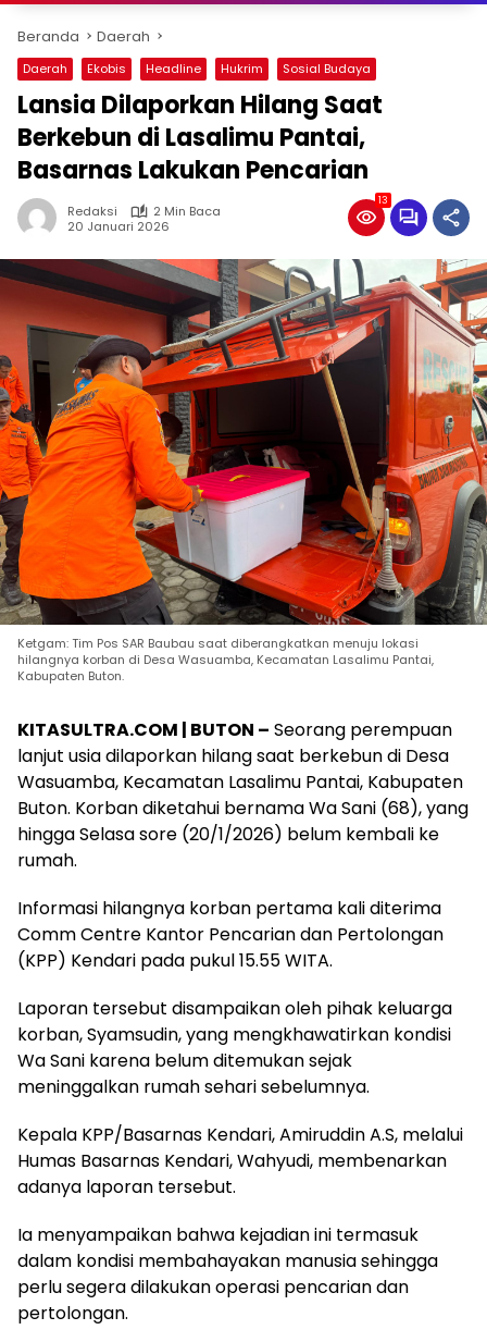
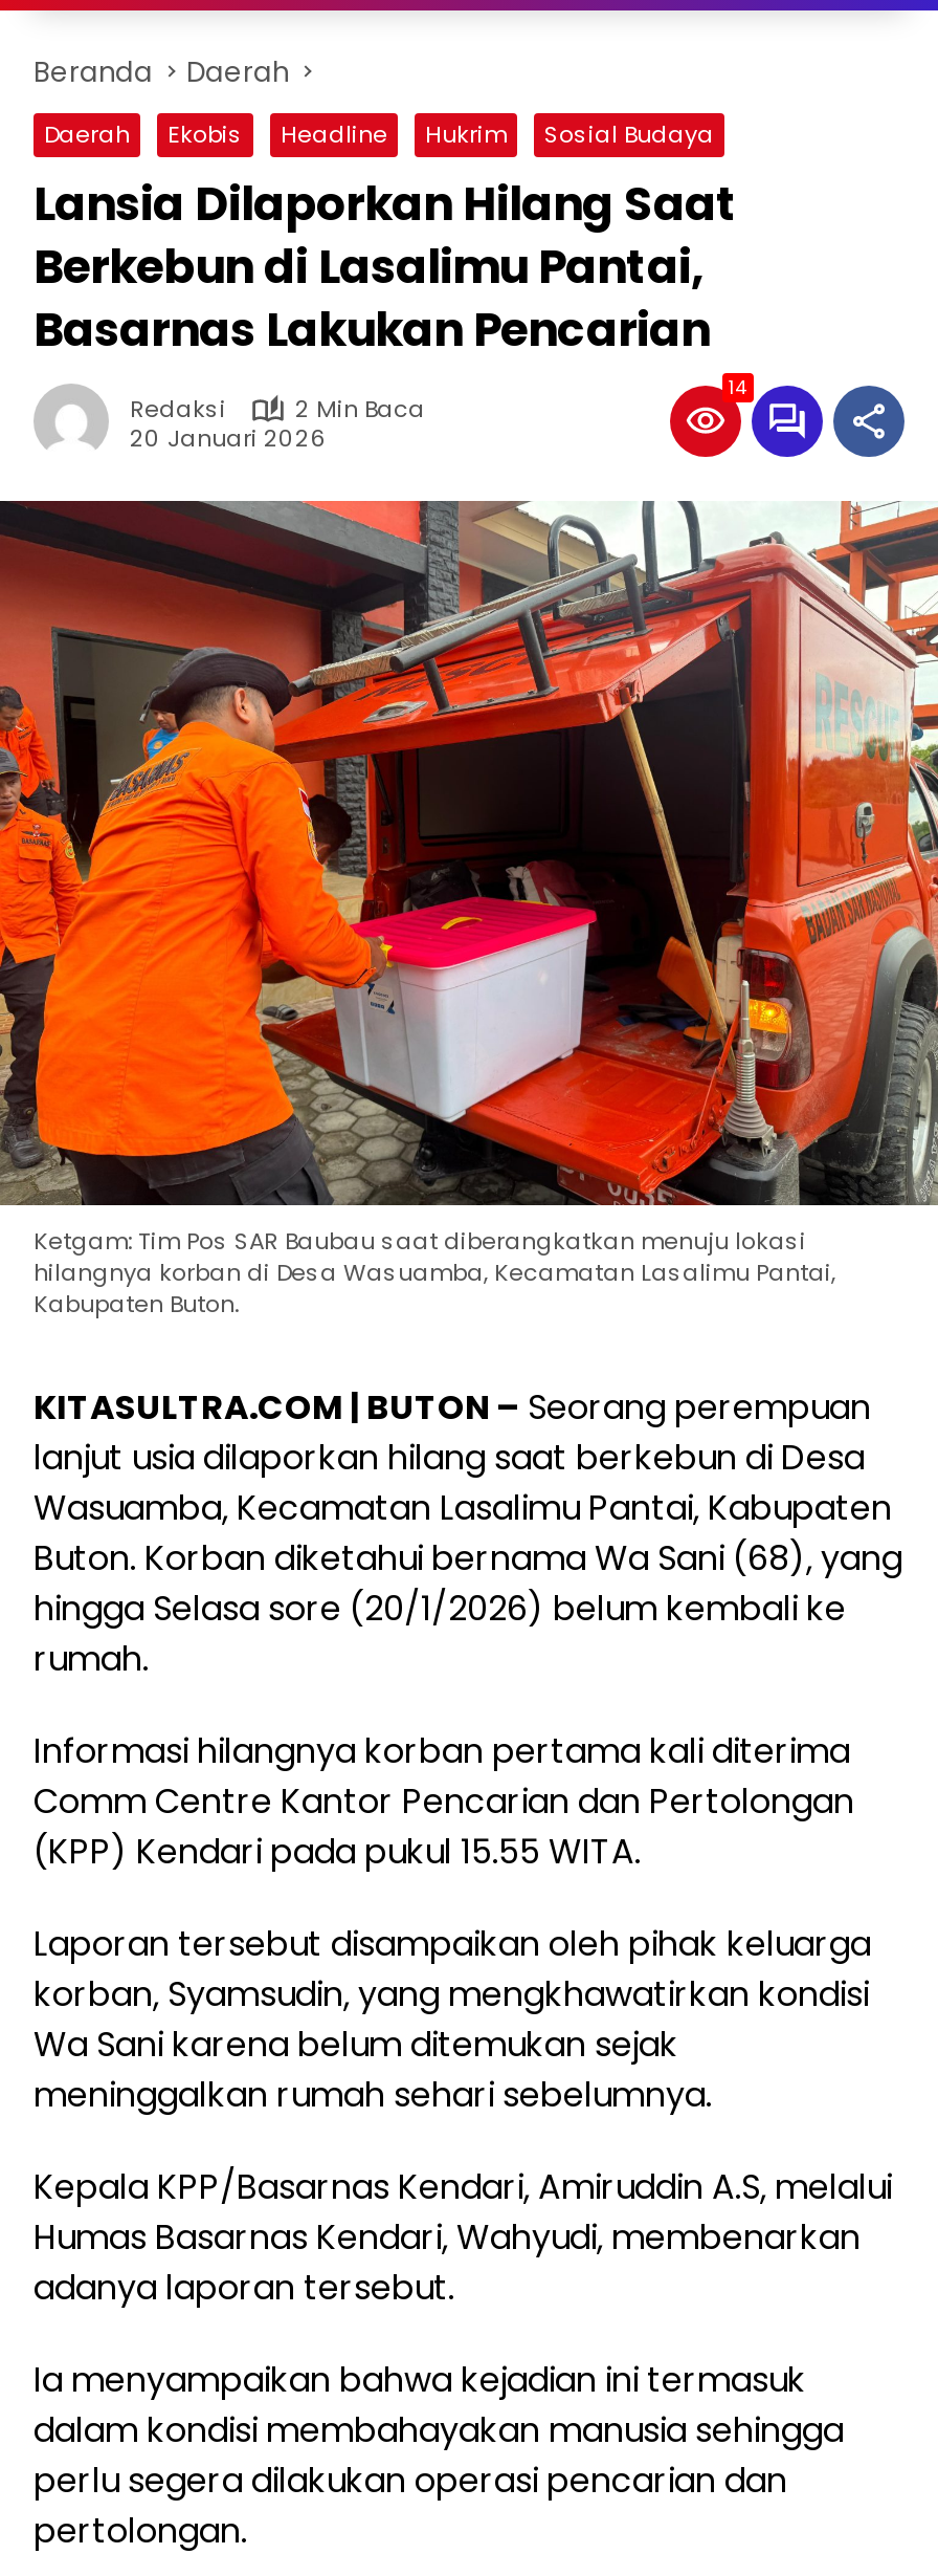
[378,194,388,207] 13 -> [729,375,747,400] 14

